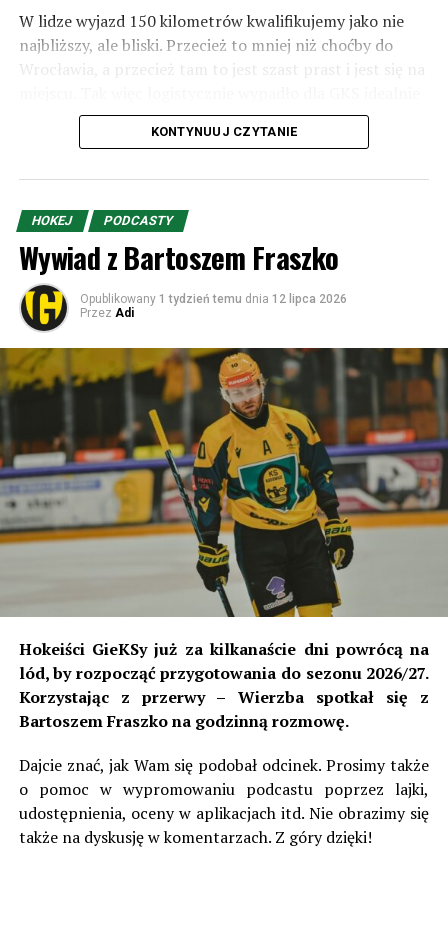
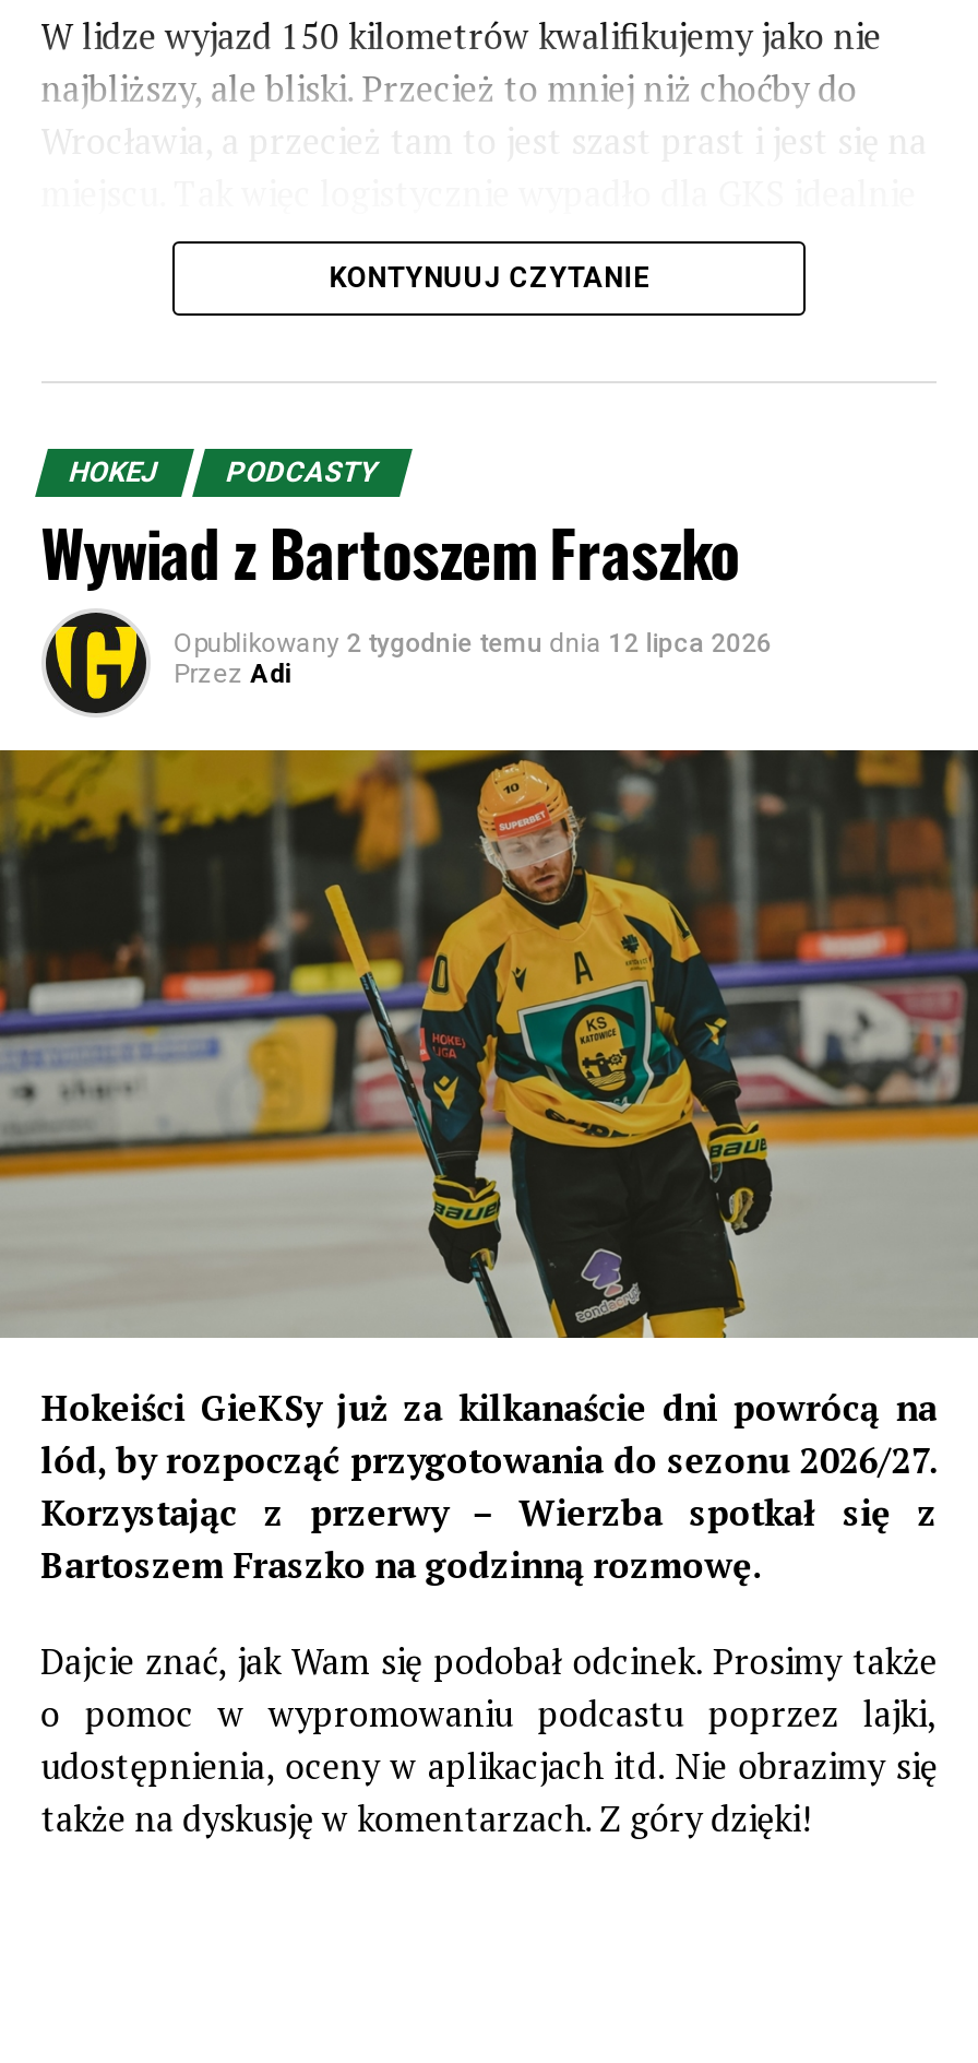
[80,292,347,306] Opublikowany 1 tydzień temu dnia 12 lipca 2026 -> [174,628,772,658] Opublikowany 2 tygodnie temu dnia 12 lipca 2026

